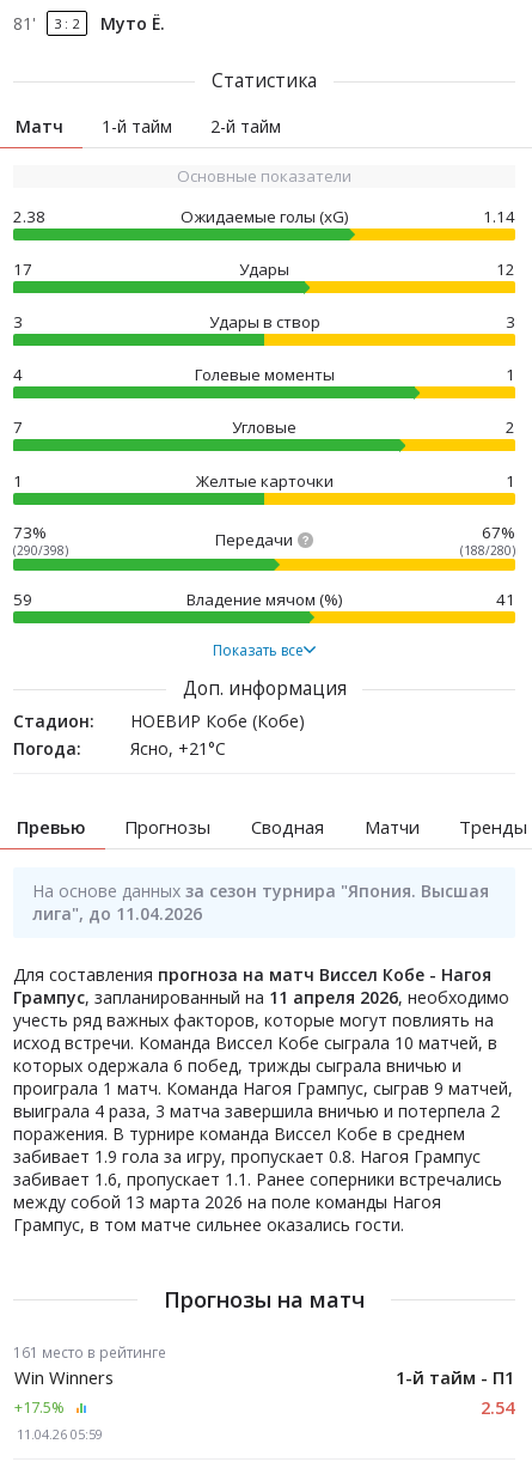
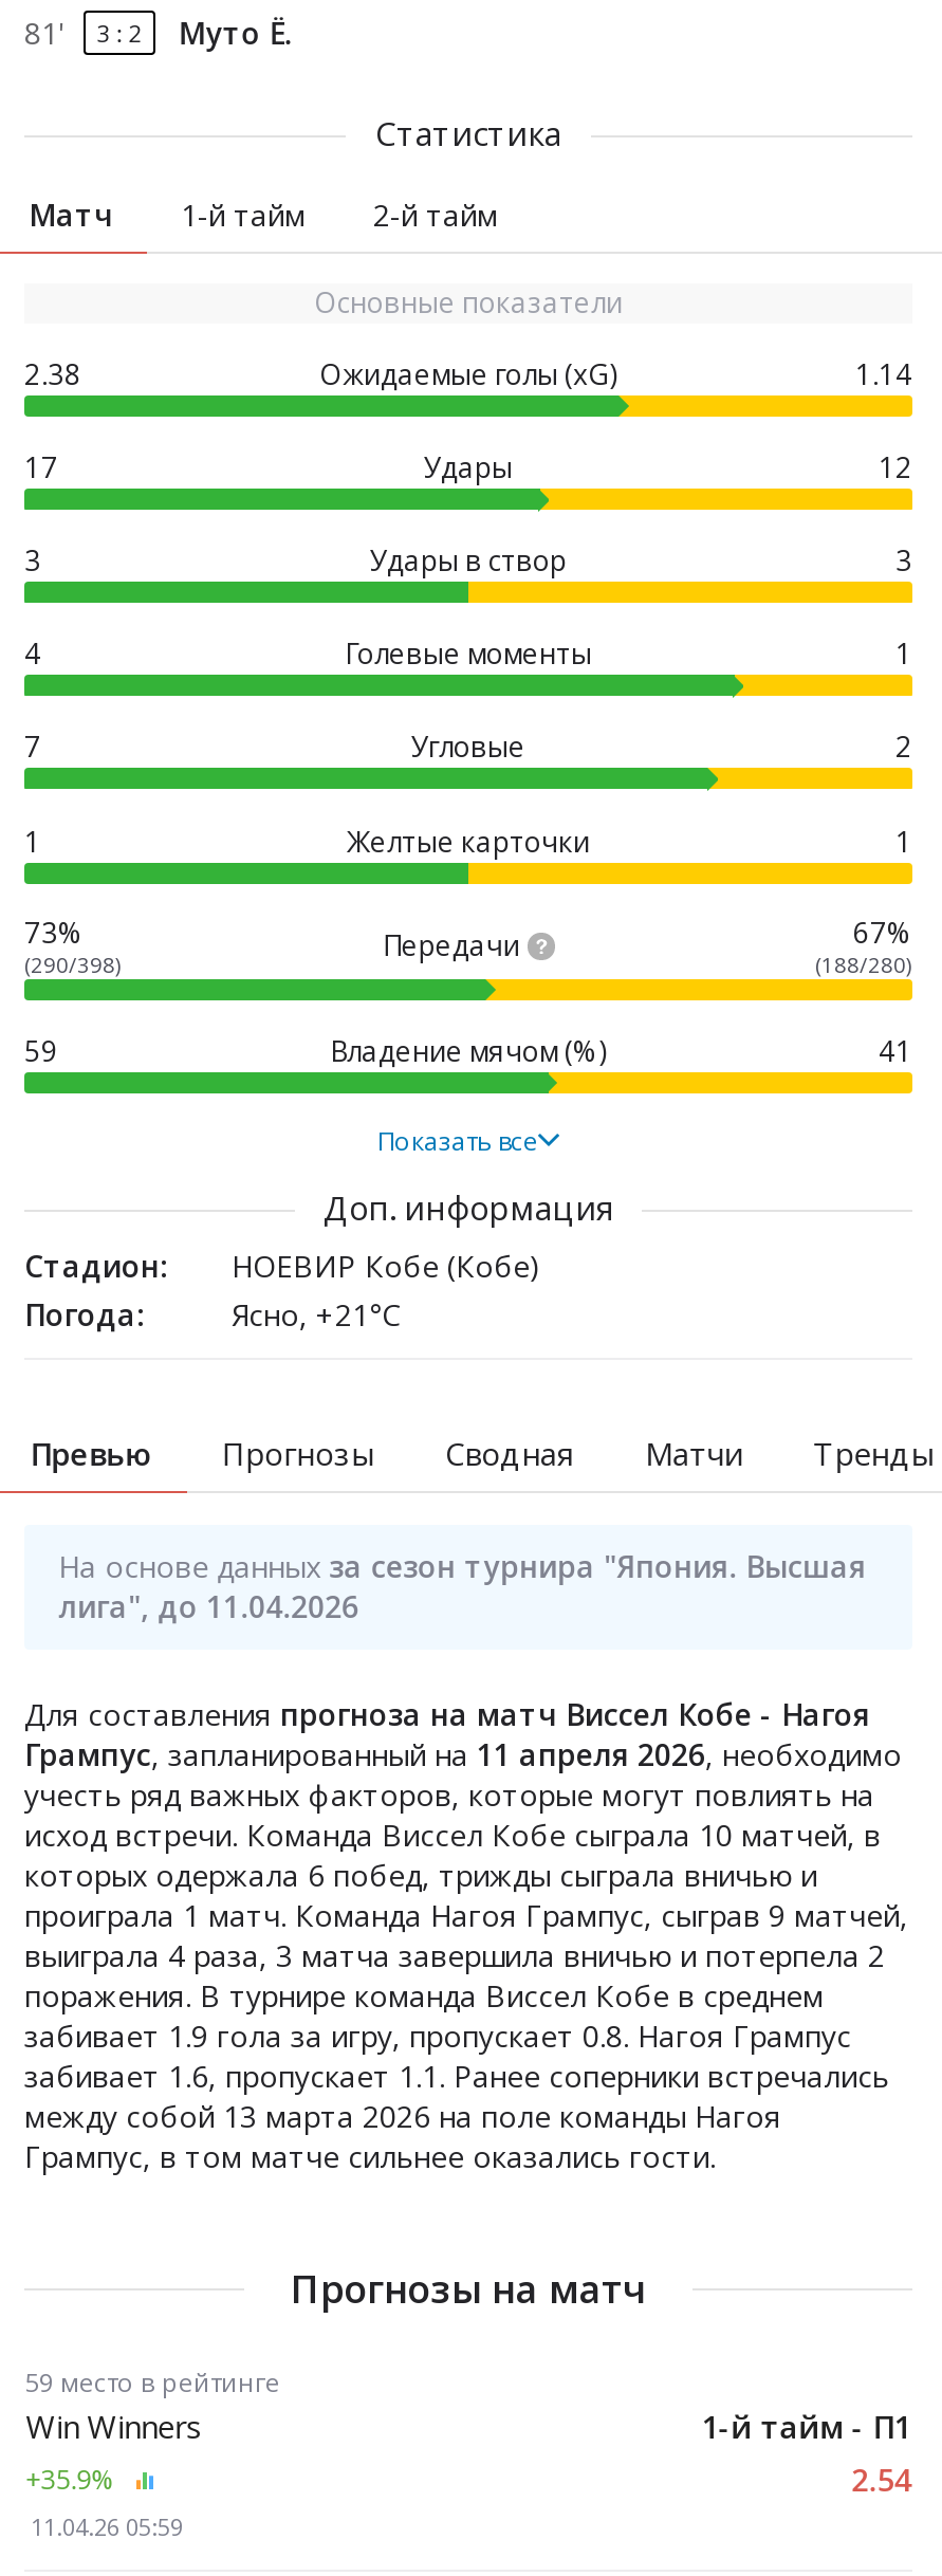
[13,1342,166,1363] 161 место в рейтинге -> [24,2365,280,2401] 59 место в рейтинге
[14,1397,68,1418] +17.5% -> [26,2462,121,2498] +35.9%

